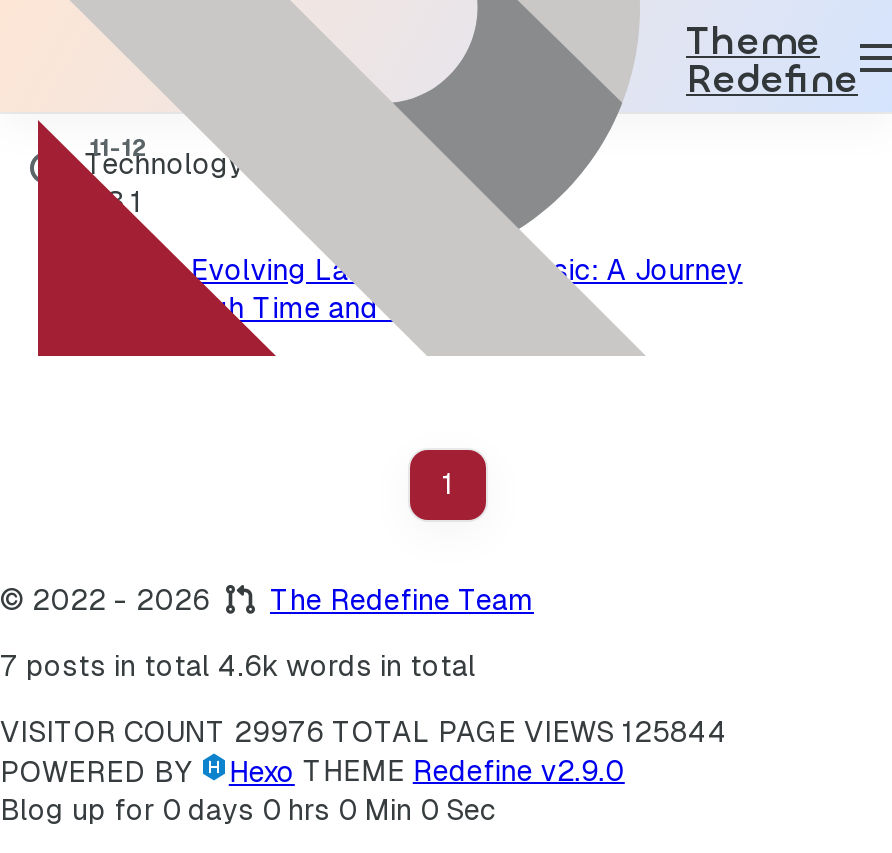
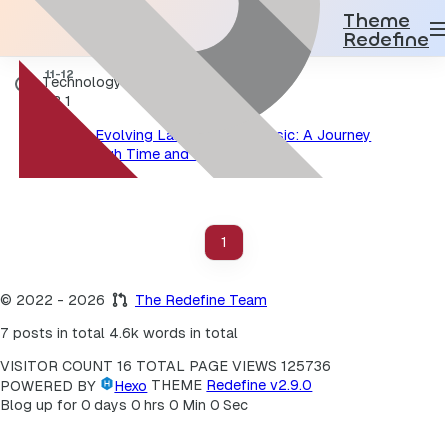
[0,717,728,749] VISITOR COUNT 29976 TOTAL PAGE VIEWS 125844 -> [0,358,331,374] VISITOR COUNT 16 TOTAL PAGE VIEWS 125736

